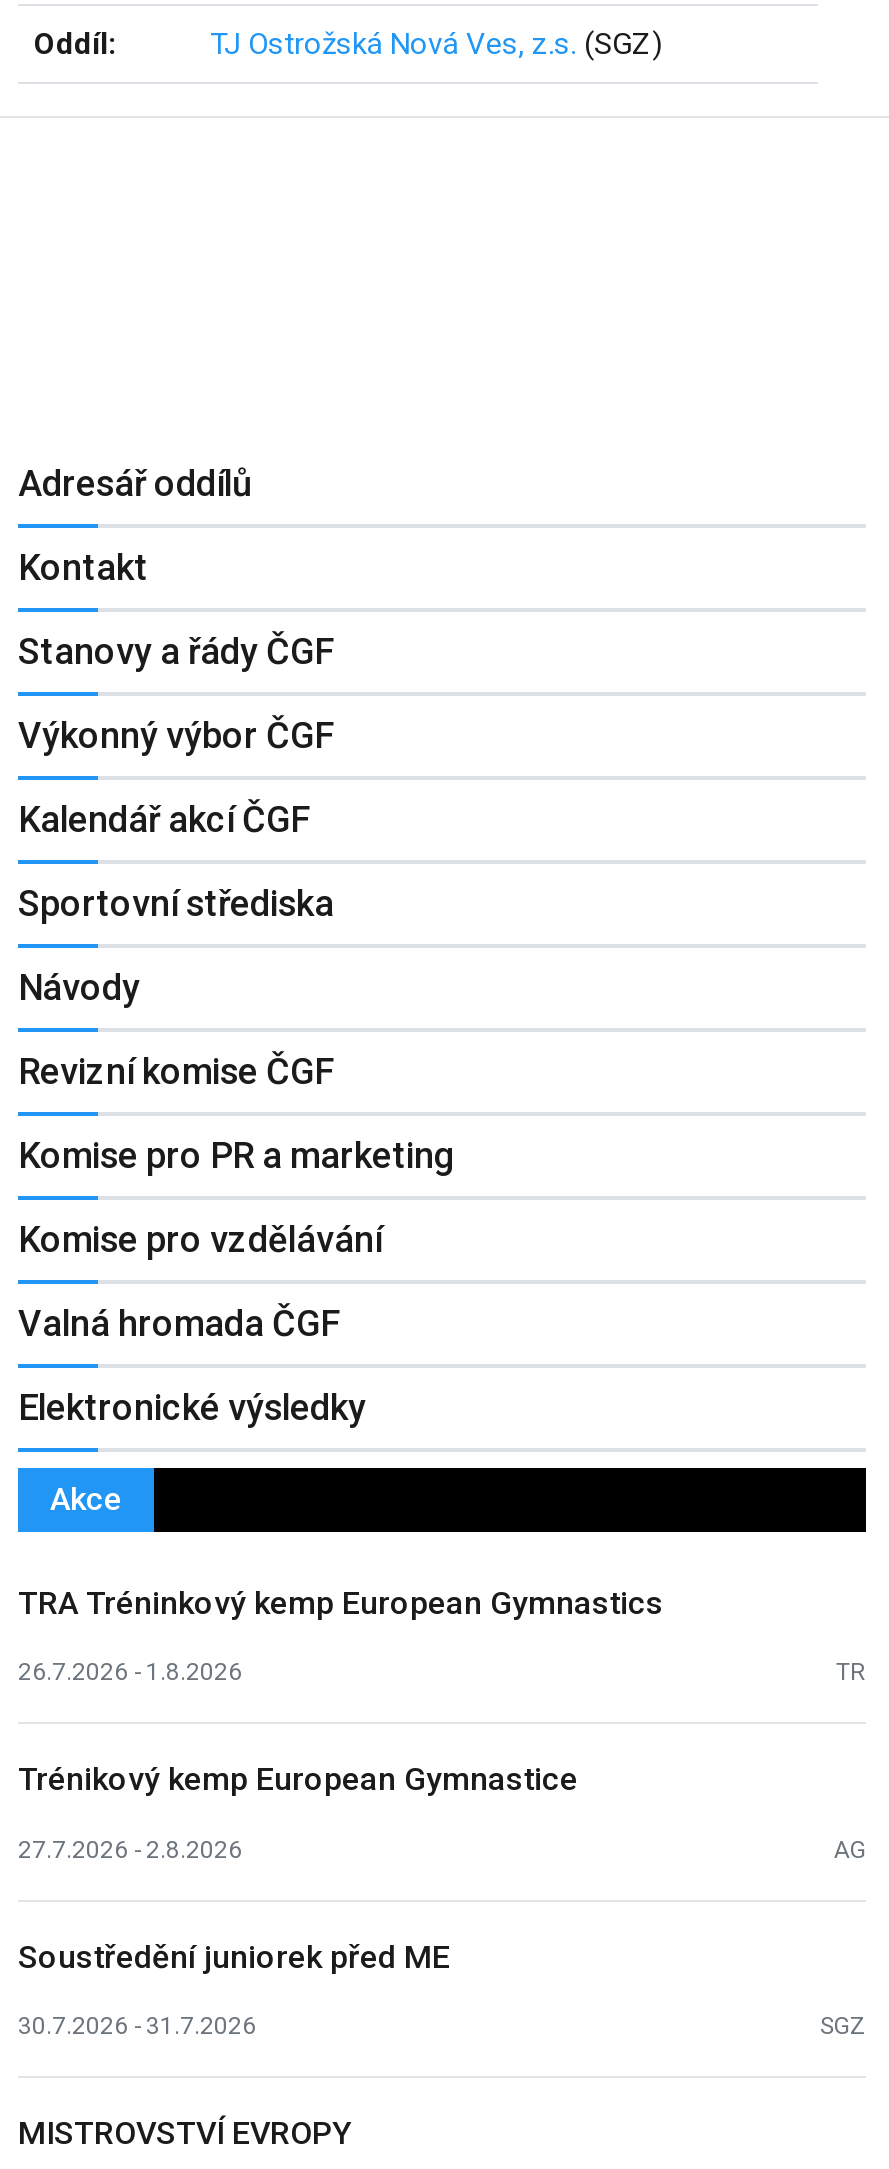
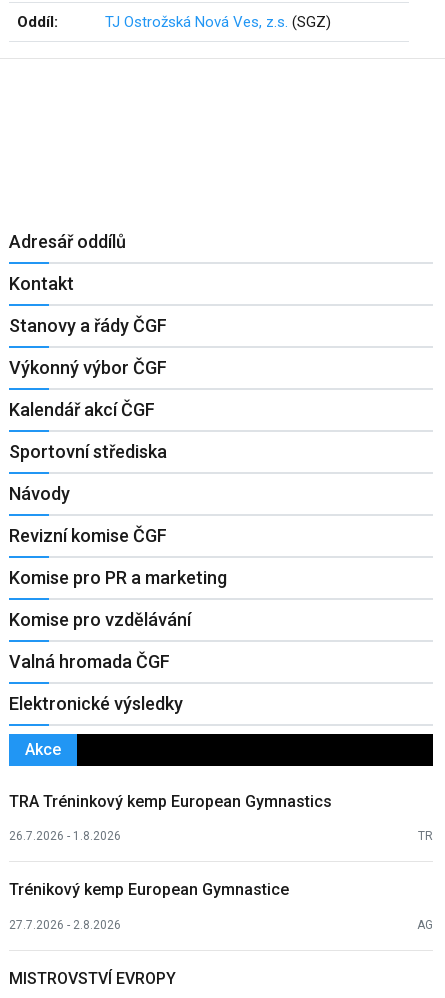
[18,1937,866,2040] Soustředění juniorek před ME | 30.7.2026 - 31.7.2026 | SGZ -> none

